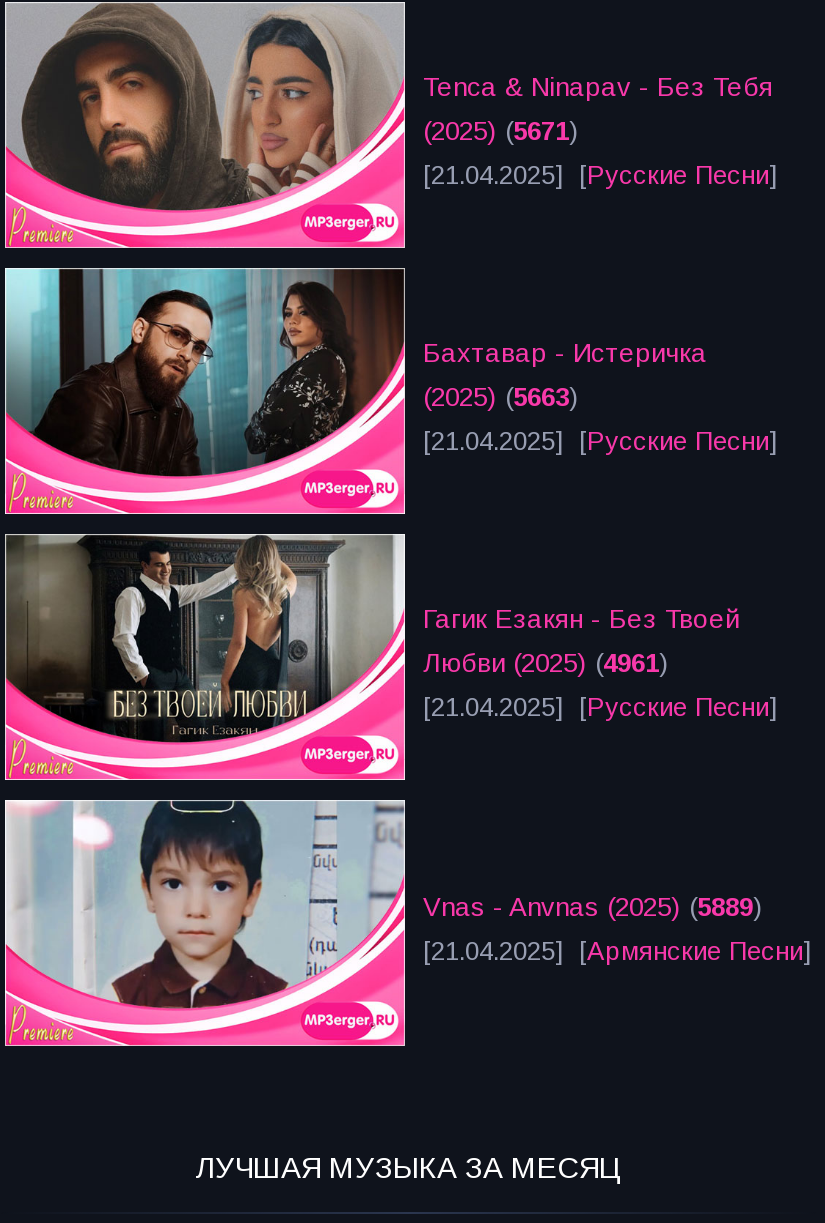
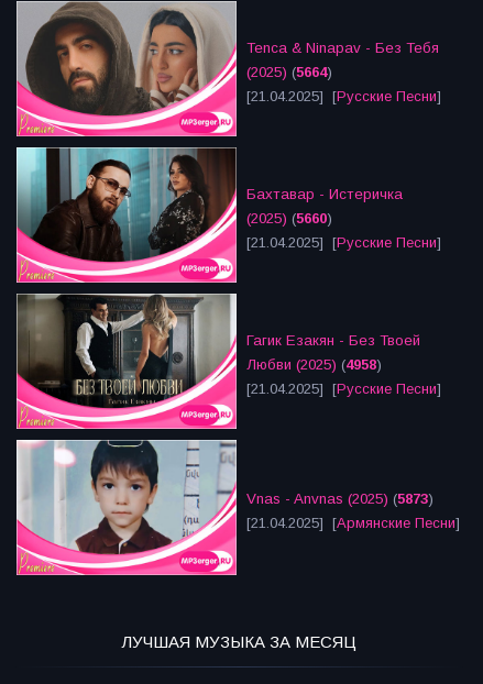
[423,117,579,147] (2025) (5671) -> [246,64,332,81] (2025) (5664)
[423,383,579,413] (2025) (5663) -> [246,210,332,227] (2025) (5660)
[423,649,669,679] Любви (2025) (4961) -> [246,357,382,373] Любви (2025) (4958)
[423,893,763,923] Vnas - Anvnas (2025) (5889) -> [246,491,433,507] Vnas - Anvnas (2025) (5873)

